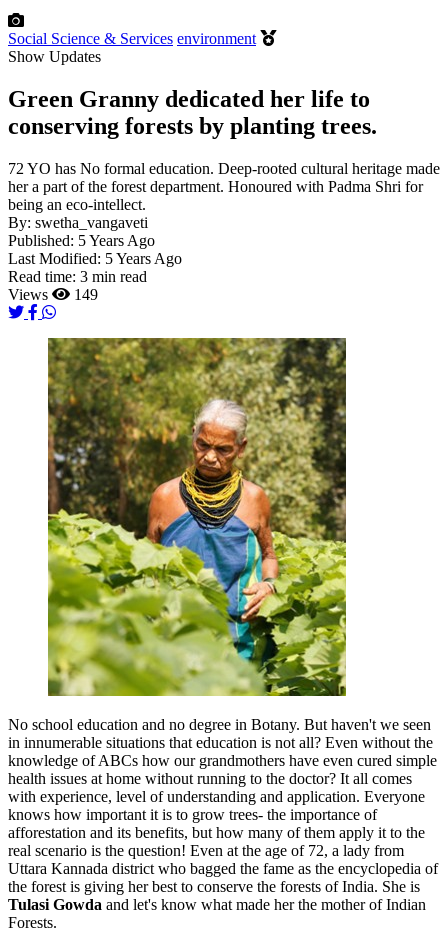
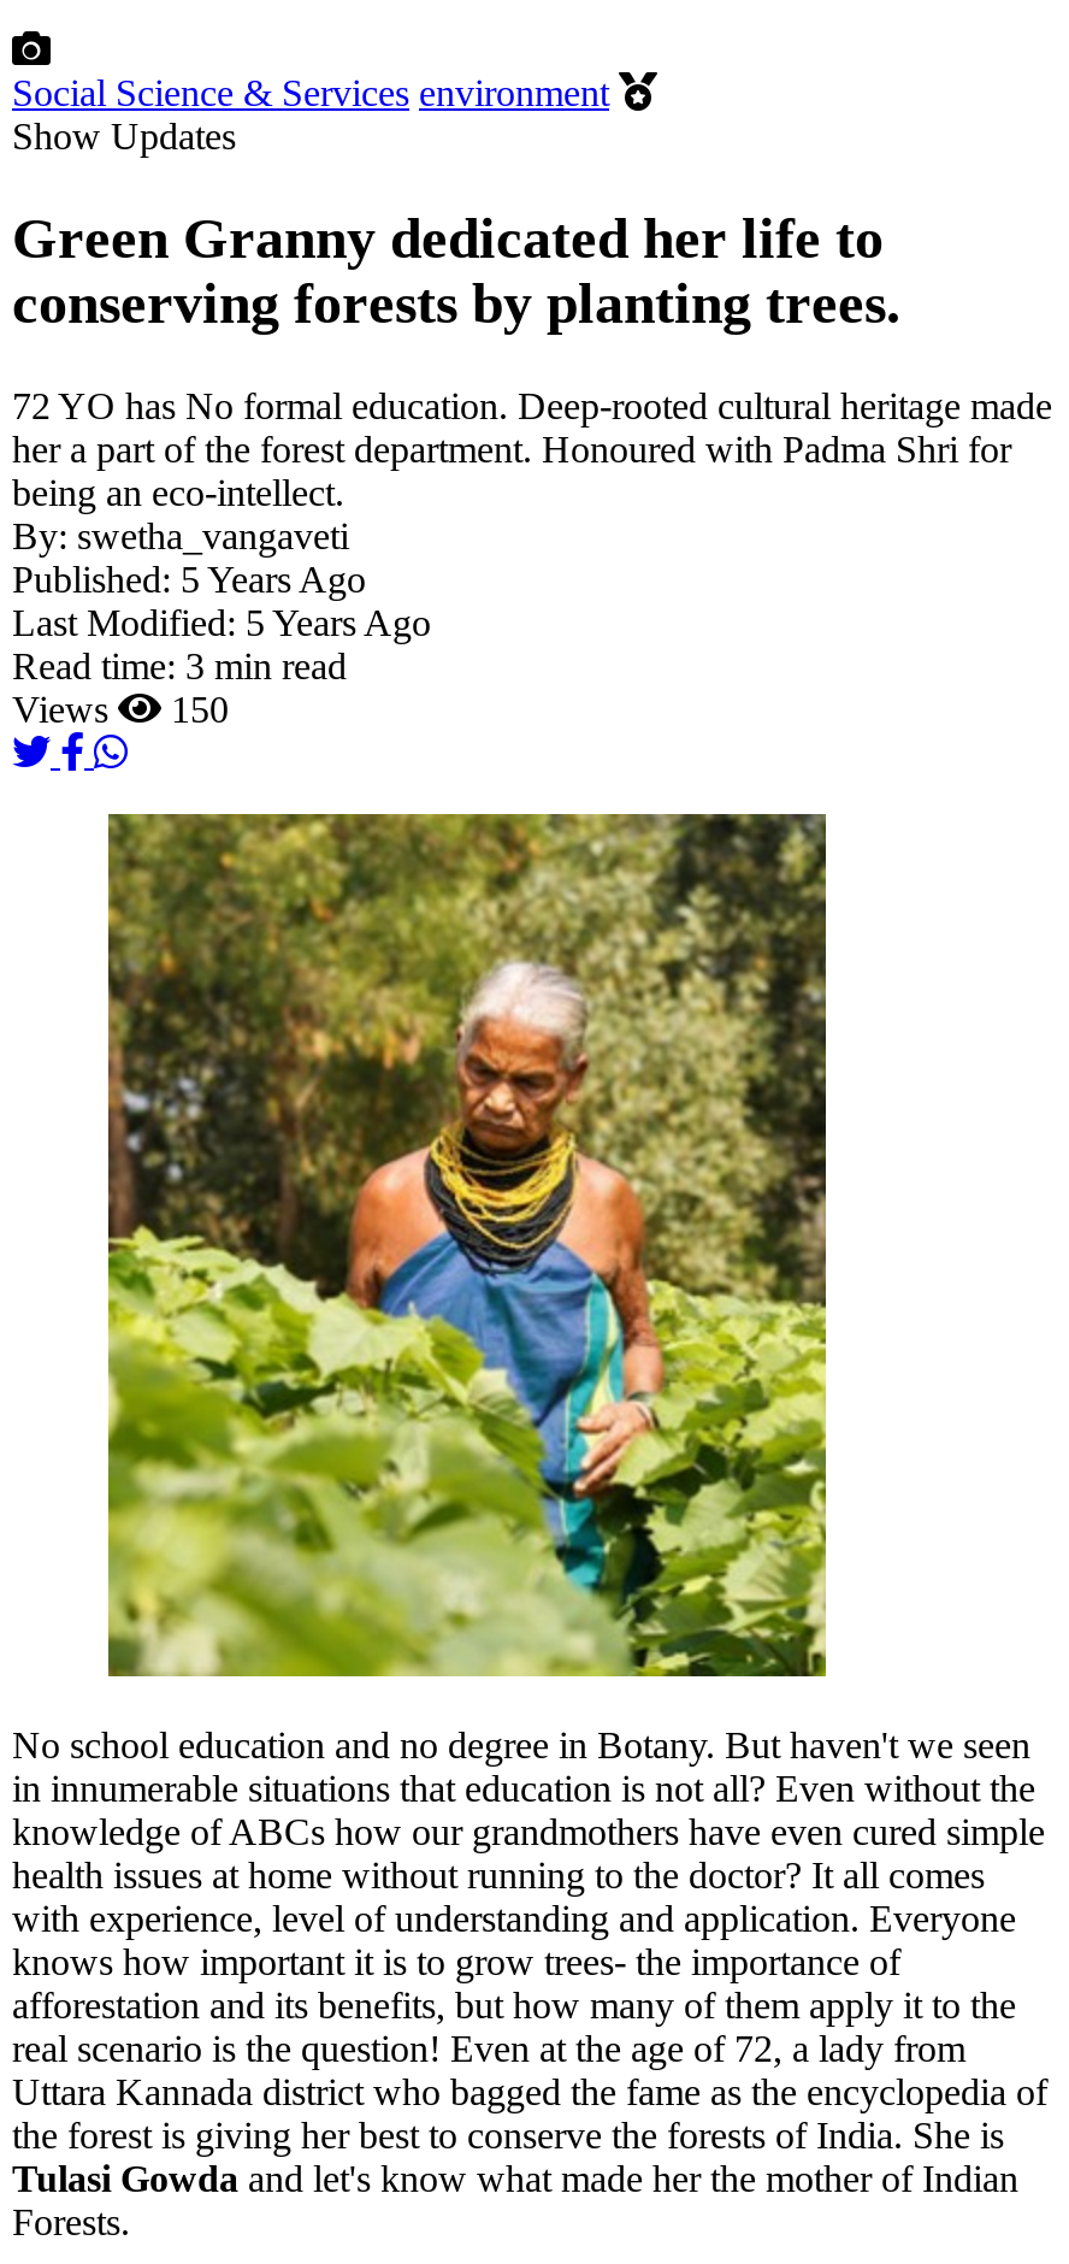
[8,286,98,303] Views 149 -> [12,688,229,729] Views 150

